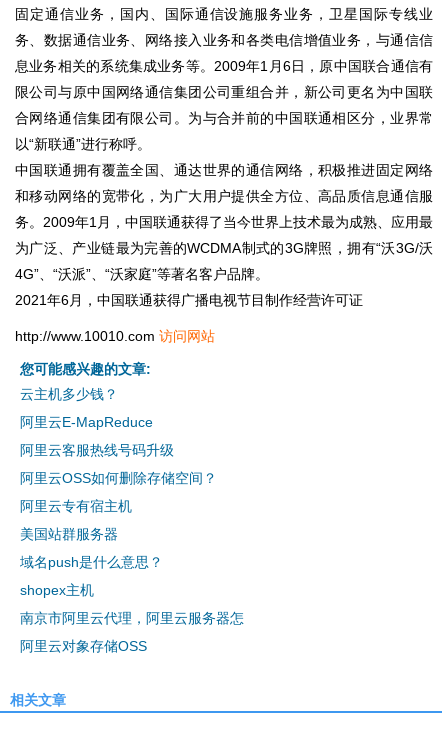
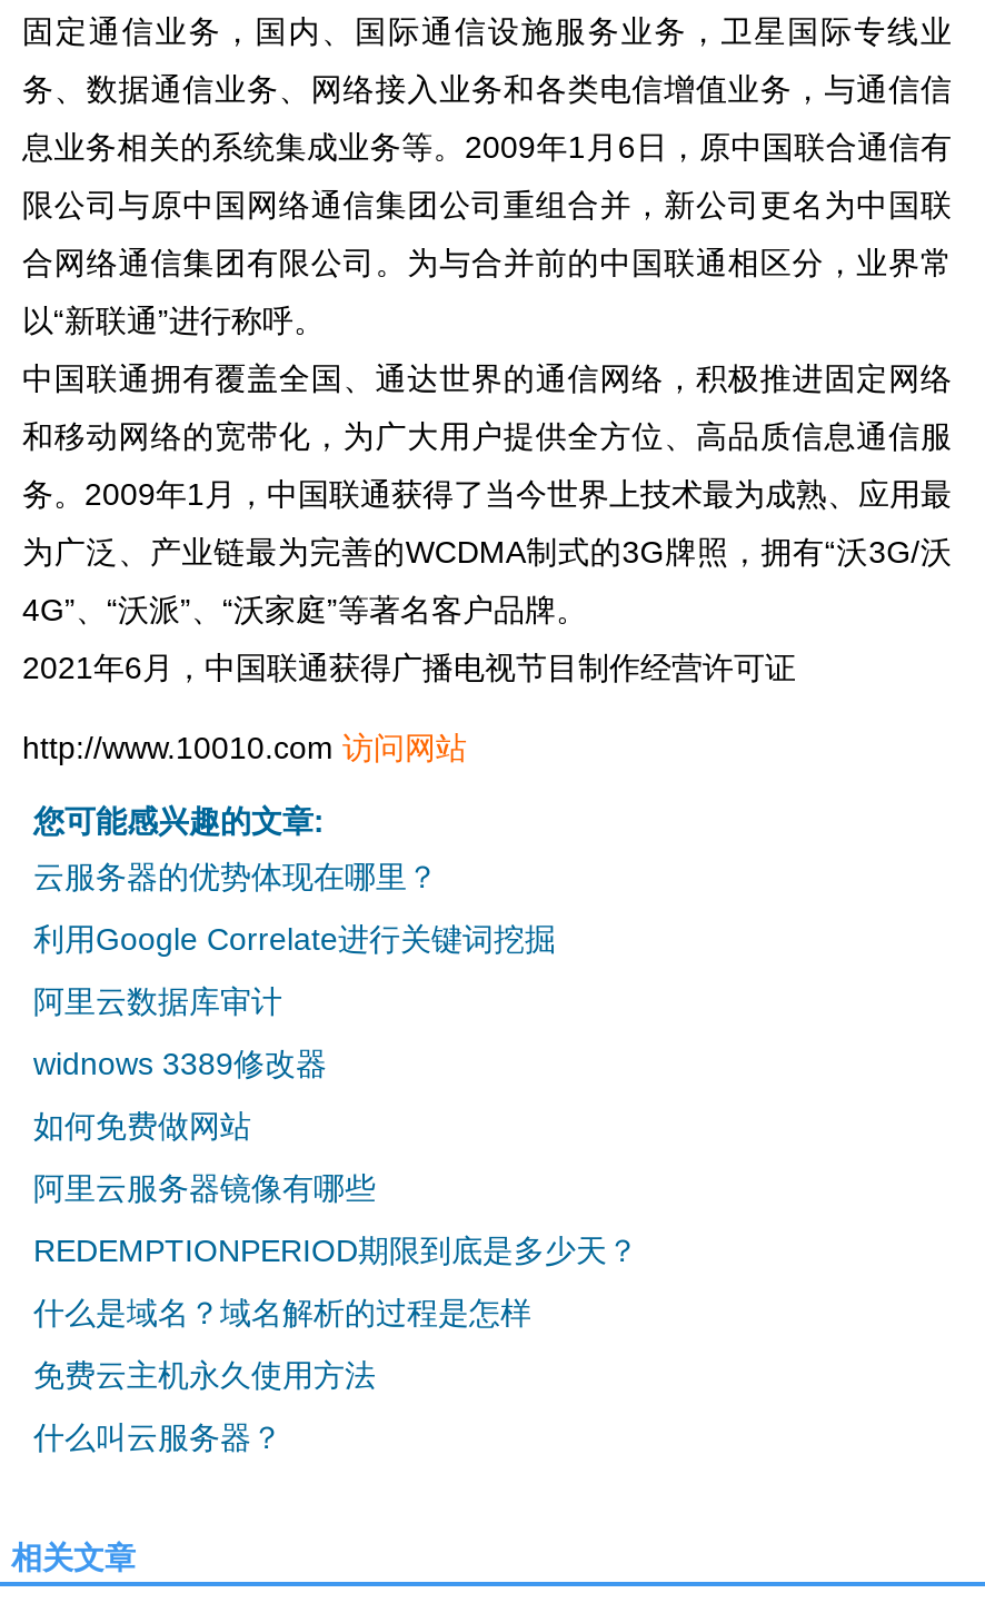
[20,386,118,402] 云主机多少钱？ -> [33,859,438,894] 云服务器的优势体现在哪里？
[20,414,153,430] 阿里云E-MapReduce -> [33,921,556,956] 利用Google Correlate进行关键词挖掘
[20,442,174,458] 阿里云客服热线号码升级 -> [33,983,282,1019] 阿里云数据库审计
[20,470,217,486] 阿里云OSS如何删除存储空间？ -> [33,1045,327,1081] widnows 3389修改器
[20,498,132,514] 阿里云专有宿主机 -> [33,1108,251,1143] 如何免费做网站
[20,526,118,542] 美国站群服务器 -> [33,1170,376,1206] 阿里云服务器镜像有哪些
[20,554,163,570] 域名push是什么意思？ -> [33,1232,638,1268] REDEMPTIONPERIOD期限到底是多少天？
[20,582,94,598] shopex主机 -> [33,1295,531,1330] 什么是域名？域名解析的过程是怎样
[20,610,244,626] 南京市阿里云代理，阿里云服务器怎 -> [33,1357,376,1393] 免费云主机永久使用方法
[20,638,147,654] 阿里云对象存储OSS -> [33,1419,282,1455] 什么叫云服务器？

